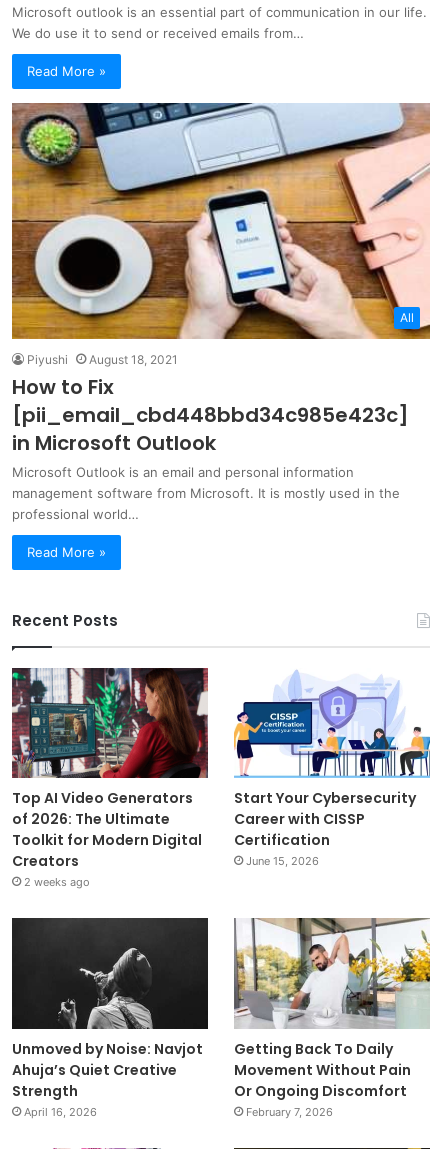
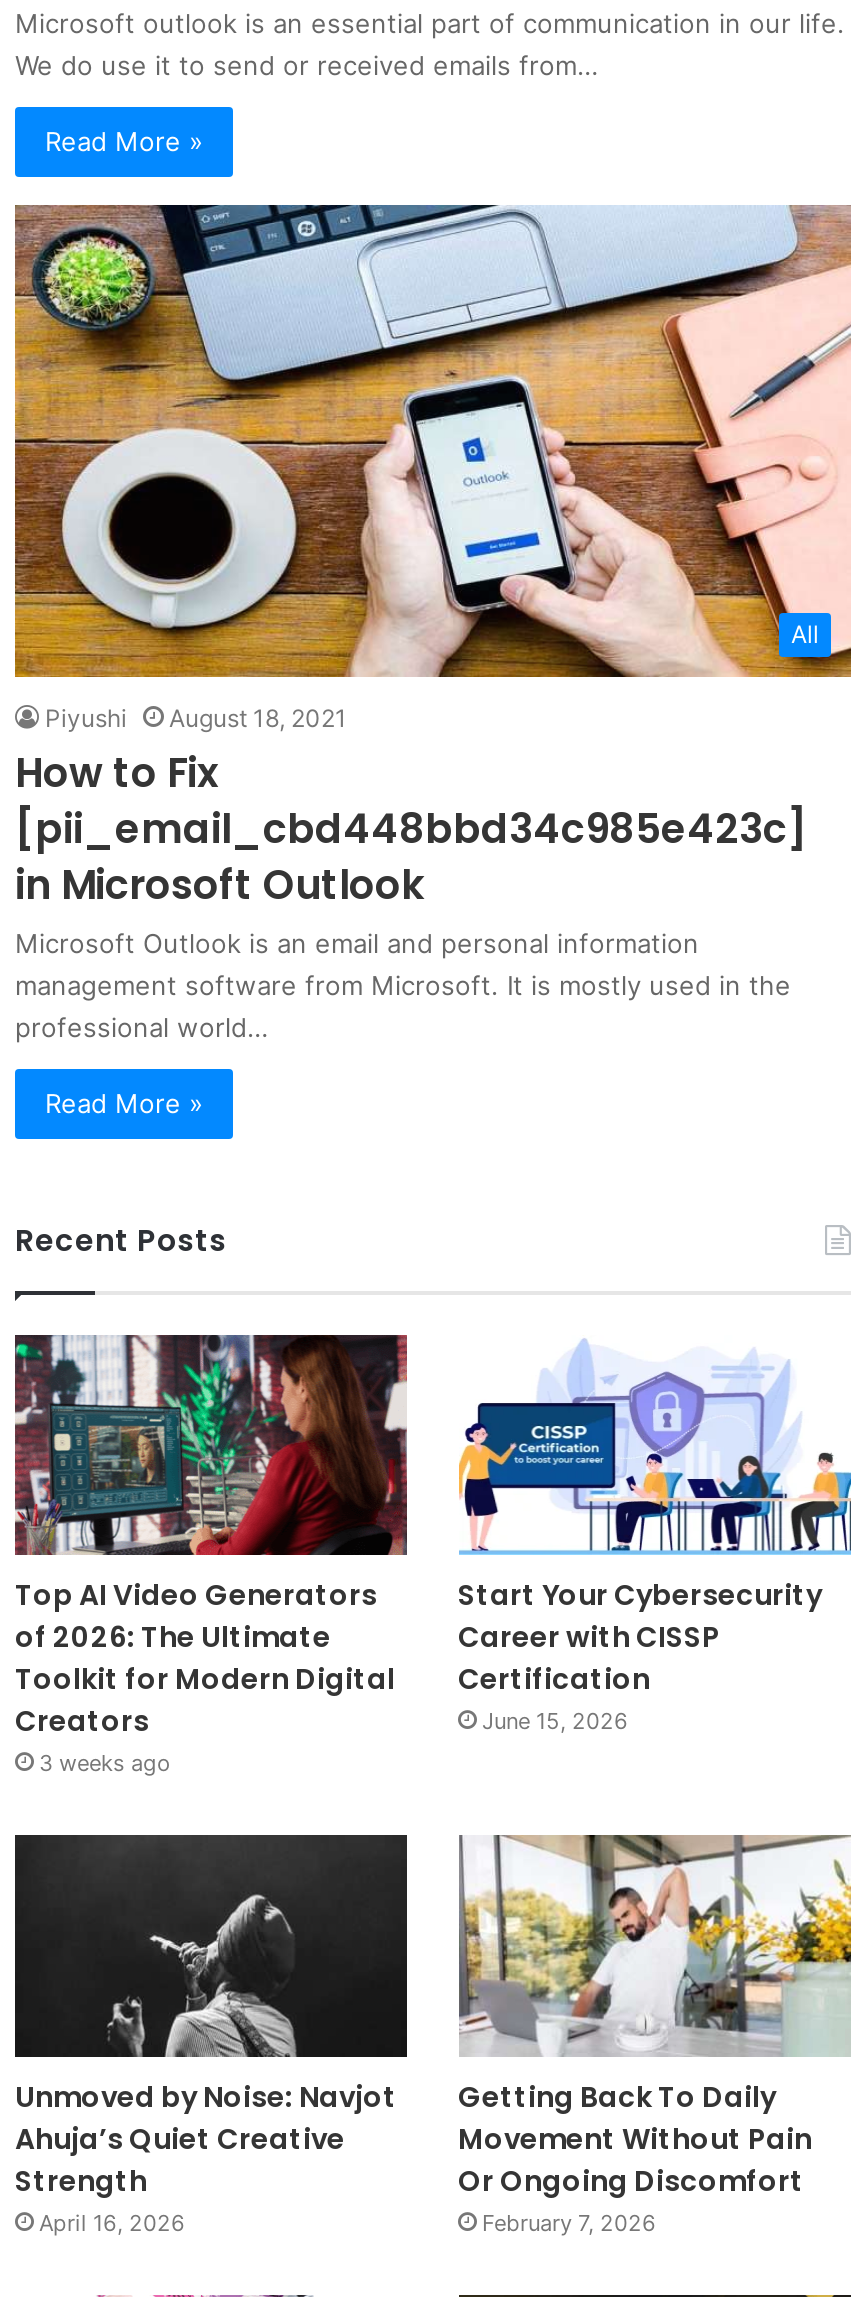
[24,875,90,889] 2 weeks ago -> [39,1750,171,1778] 3 weeks ago

